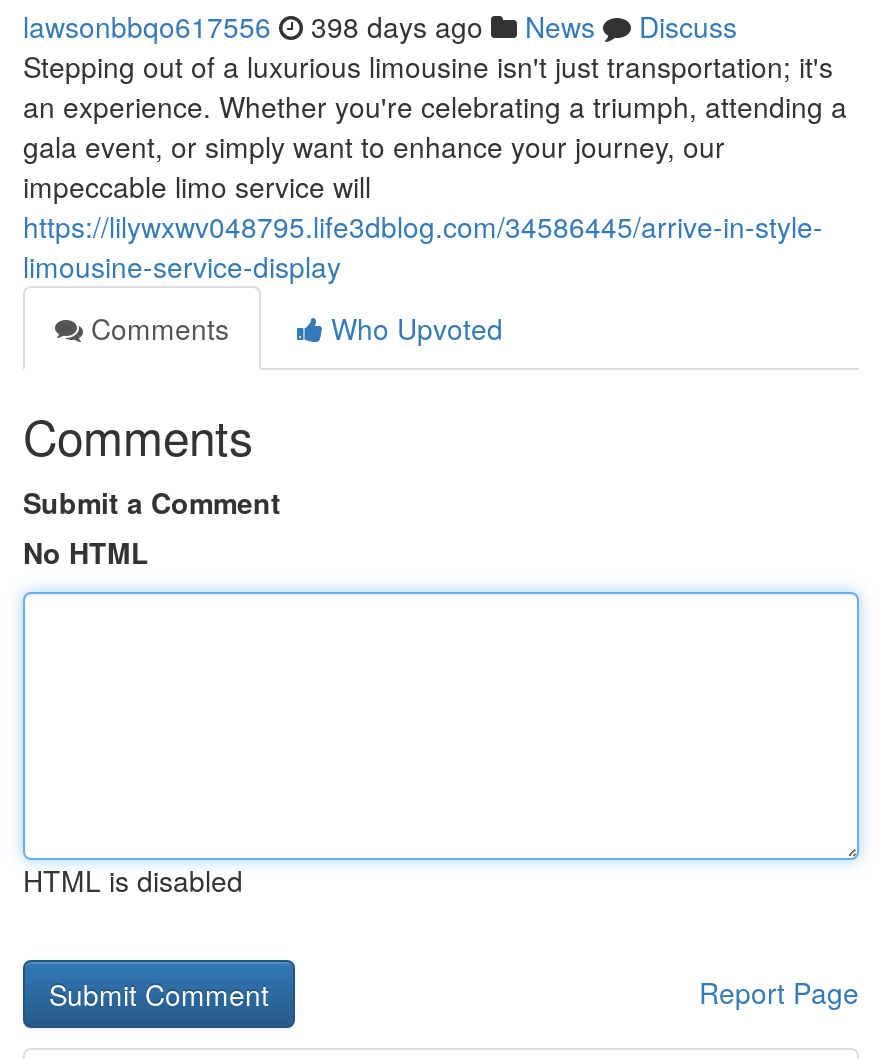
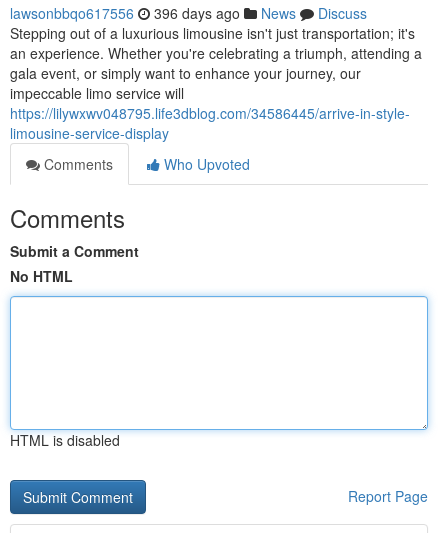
[23,6,737,46] lawsonbbqo617556 398 days ago News Discuss -> [10,3,367,23] lawsonbbqo617556 396 days ago News Discuss

